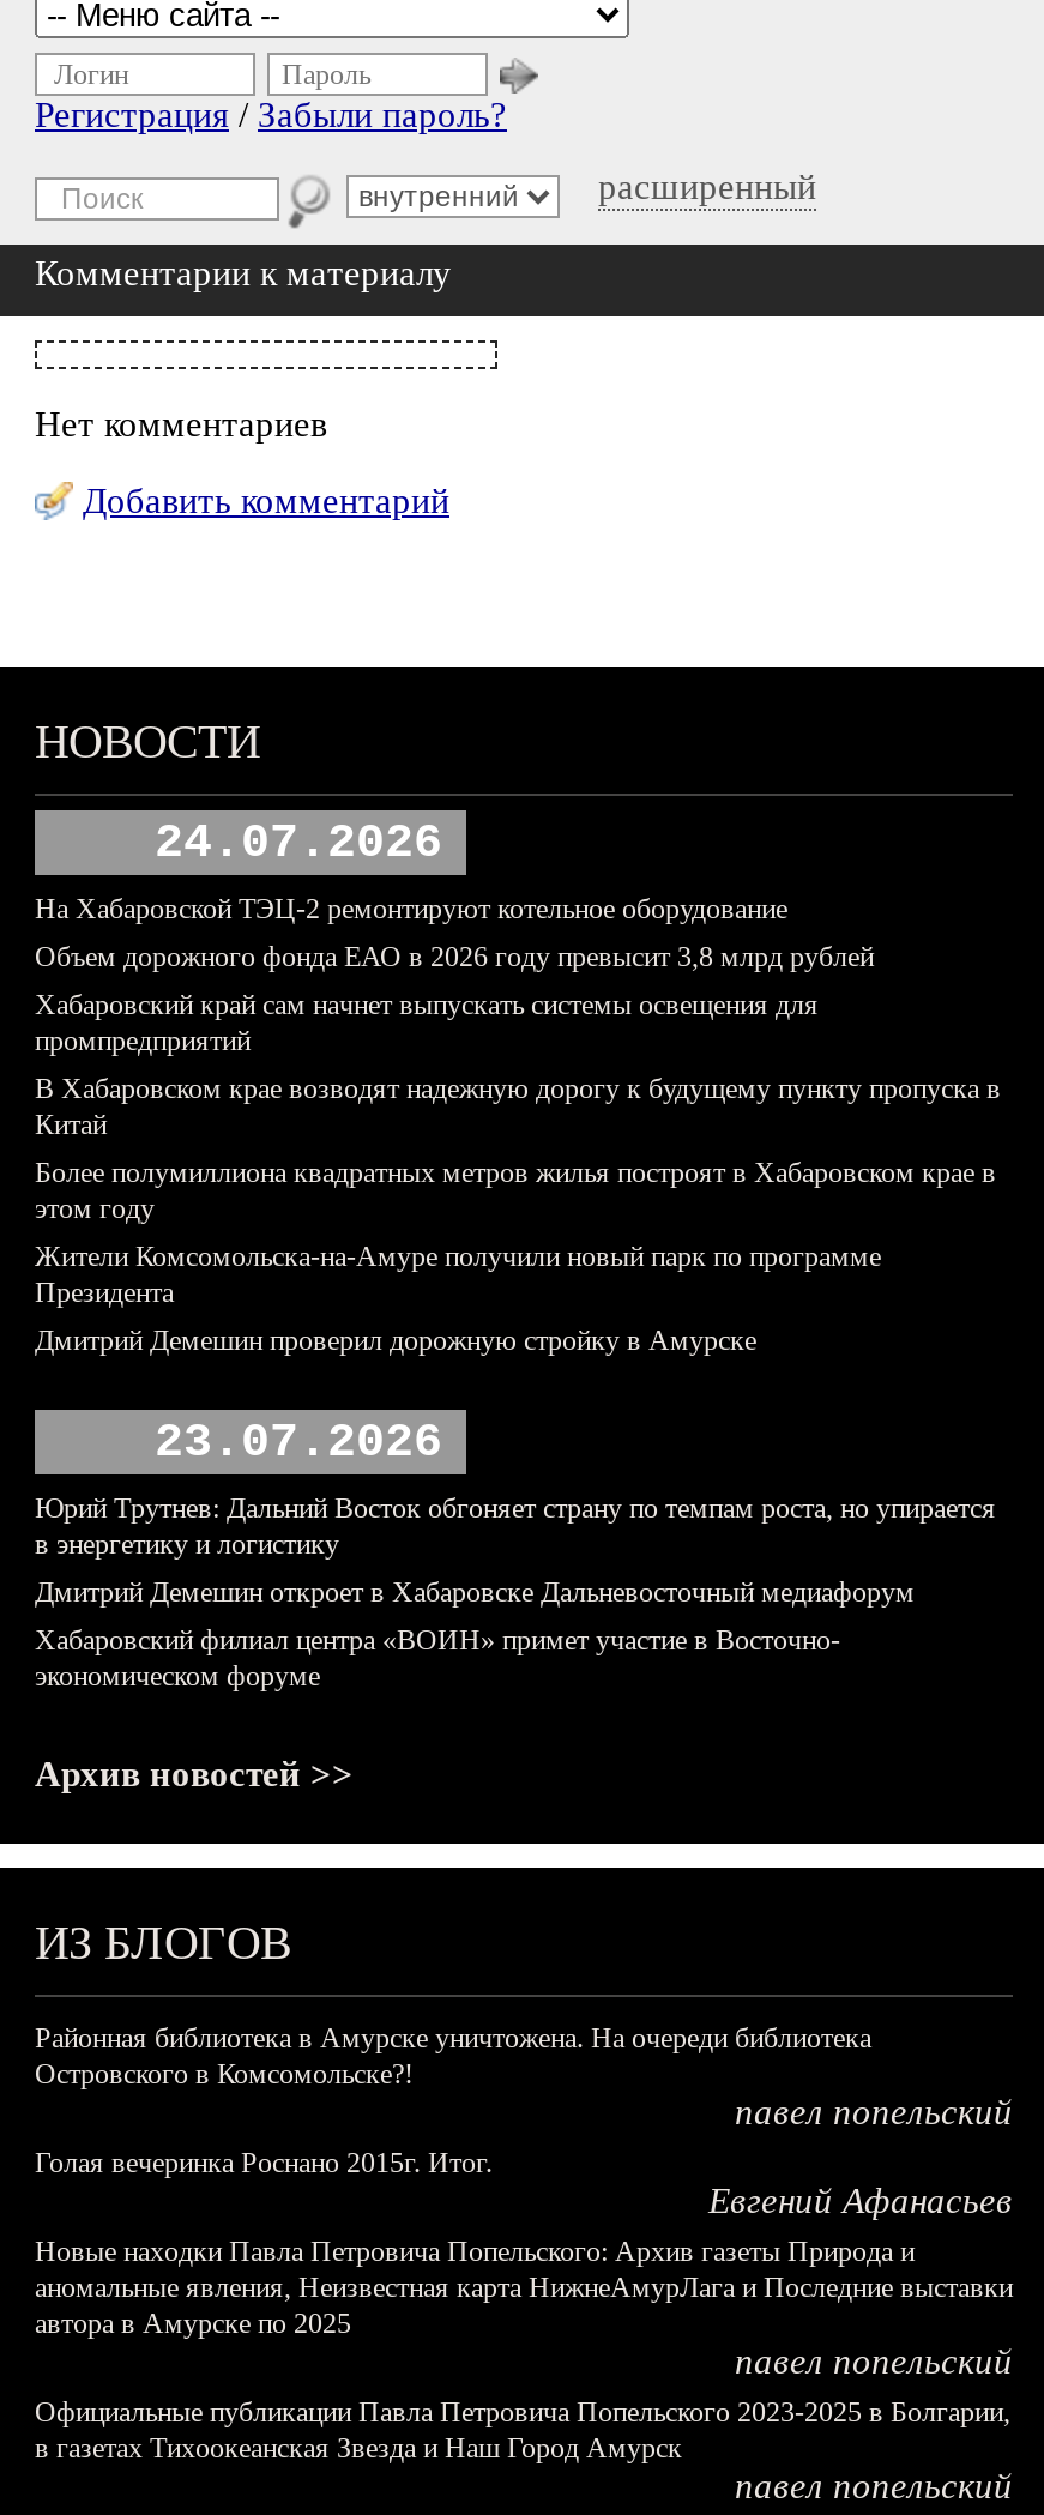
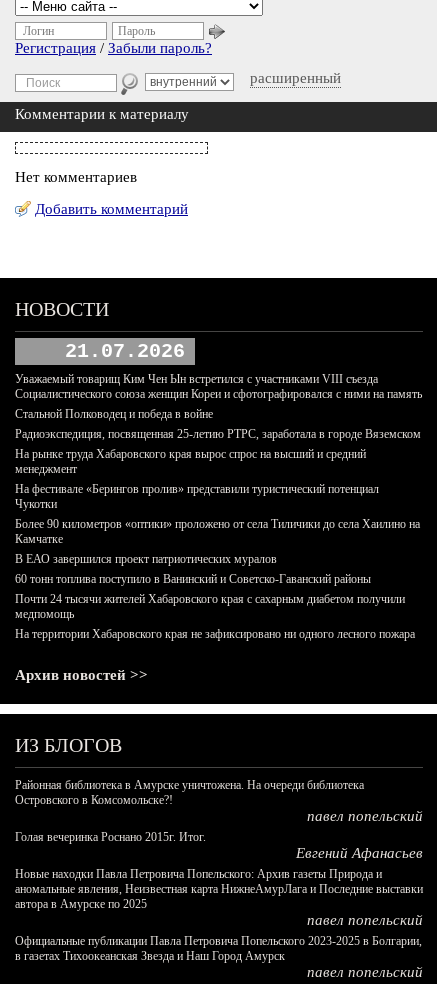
[35,815,1001,1693] 24.07.2026 | На Хабаровской ТЭЦ-2 ремонтируют котельное оборудование | Объем дорожного фонда ЕАО в 2026 году превысит 3,8 млрд рублей | Хабаровский край сам начнет выпускать системы освещения для | промпредприятий | В Хабаровском крае возводят надежную дорогу к будущему пункту пропуска в | Китай | Более полумиллиона квадратных метров жилья построят в Хабаровском крае в | этом году | Жители Комсомольска-на-Амуре получили новый парк по программе | Президента | Дмитрий Демешин проверил дорожную стройку в Амурске | 23.07.2026 | Юрий Трутнев: Дальний Восток обгоняет страну по темпам роста, но упирается | в энергетику и логистику | Дмитрий Демешин откроет в Хабаровске Дальневосточный медиафорум | Хабаровский филиал центра «ВОИН» примет участие в Восточно- | экономическом форуме -> [15,340,422,641] 21.07.2026 | Уважаемый товарищ Ким Чен Ын встретился с участниками VIII съезда | Социалистического союза женщин Кореи и сфотографировался с ними на память | Стальной Полководец и победа в войне | Радиоэкспедиция, посвященная 25-летию РТРС, заработала в городе Вяземском | На рынке труда Хабаровского края вырос спрос на высший и средний | менеджмент | На фестивале «Берингов пролив» представили туристический потенциал | Чукотки | Более 90 километров «оптики» проложено от села Тиличики до села Хаилино на | Камчатке | В ЕАО завершился проект патриотических муралов | 60 тонн топлива поступило в Ванинский и Советско-Гаванский районы | Почти 24 тысячи жителей Хабаровского края с сахарным диабетом получили | медпомощь | На территории Хабаровского края не зафиксировано ни одного лесного пожара

